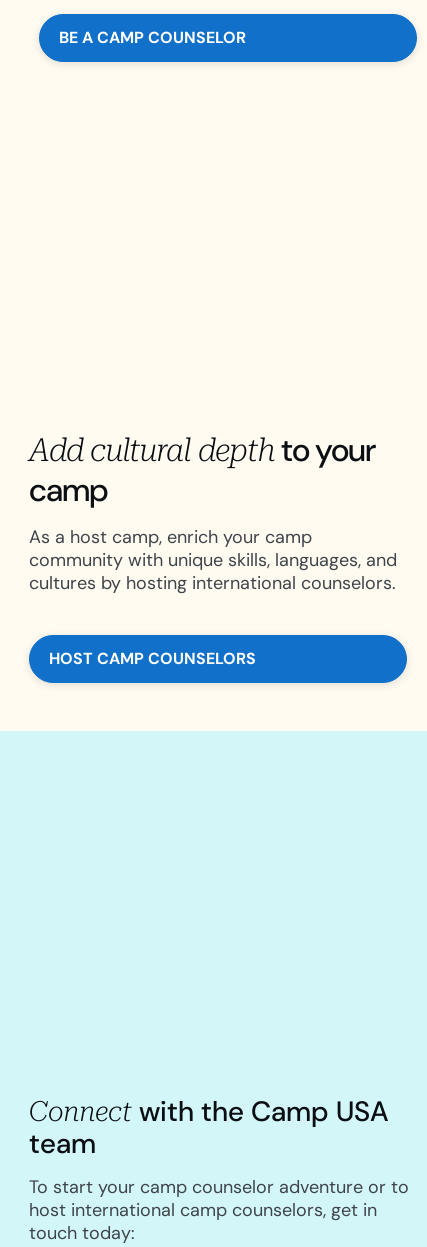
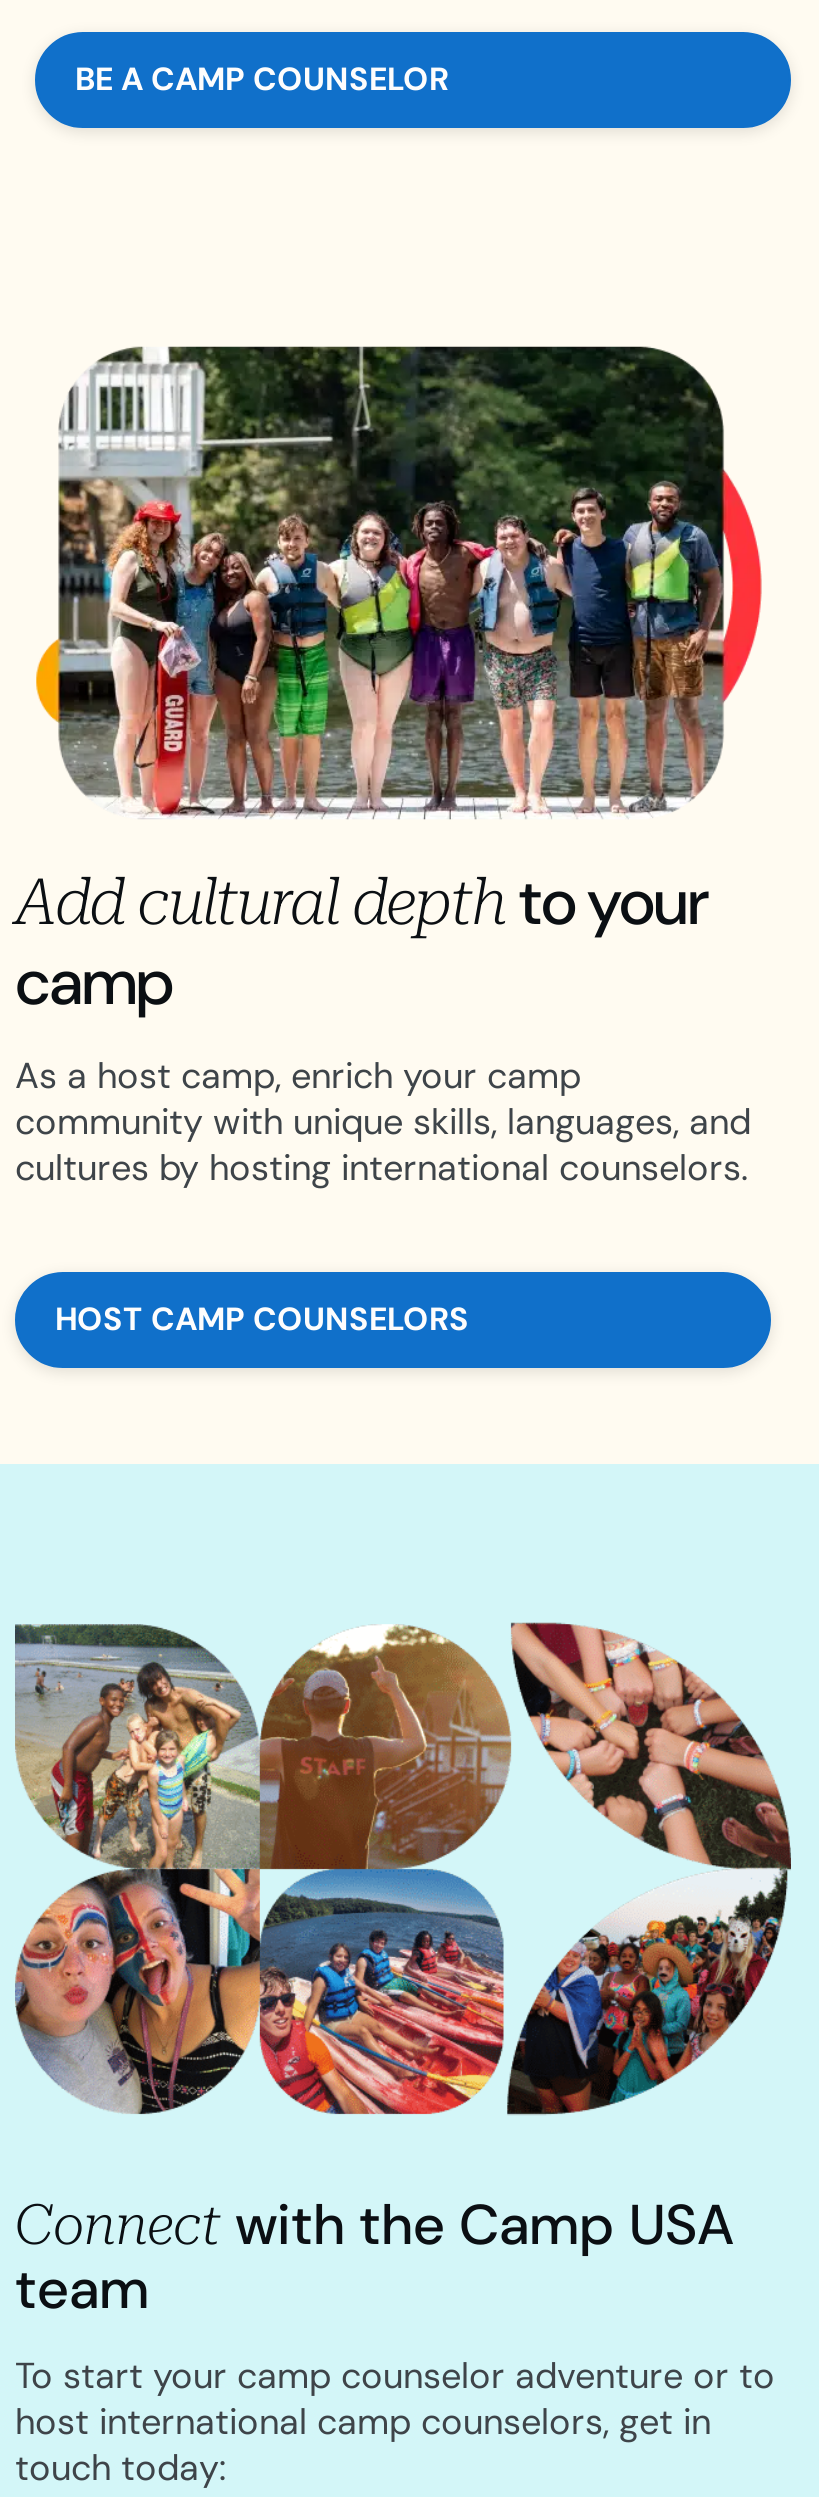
none -> [33,345,763,819] [image]
none -> [13,1621,793,2117] [image]

